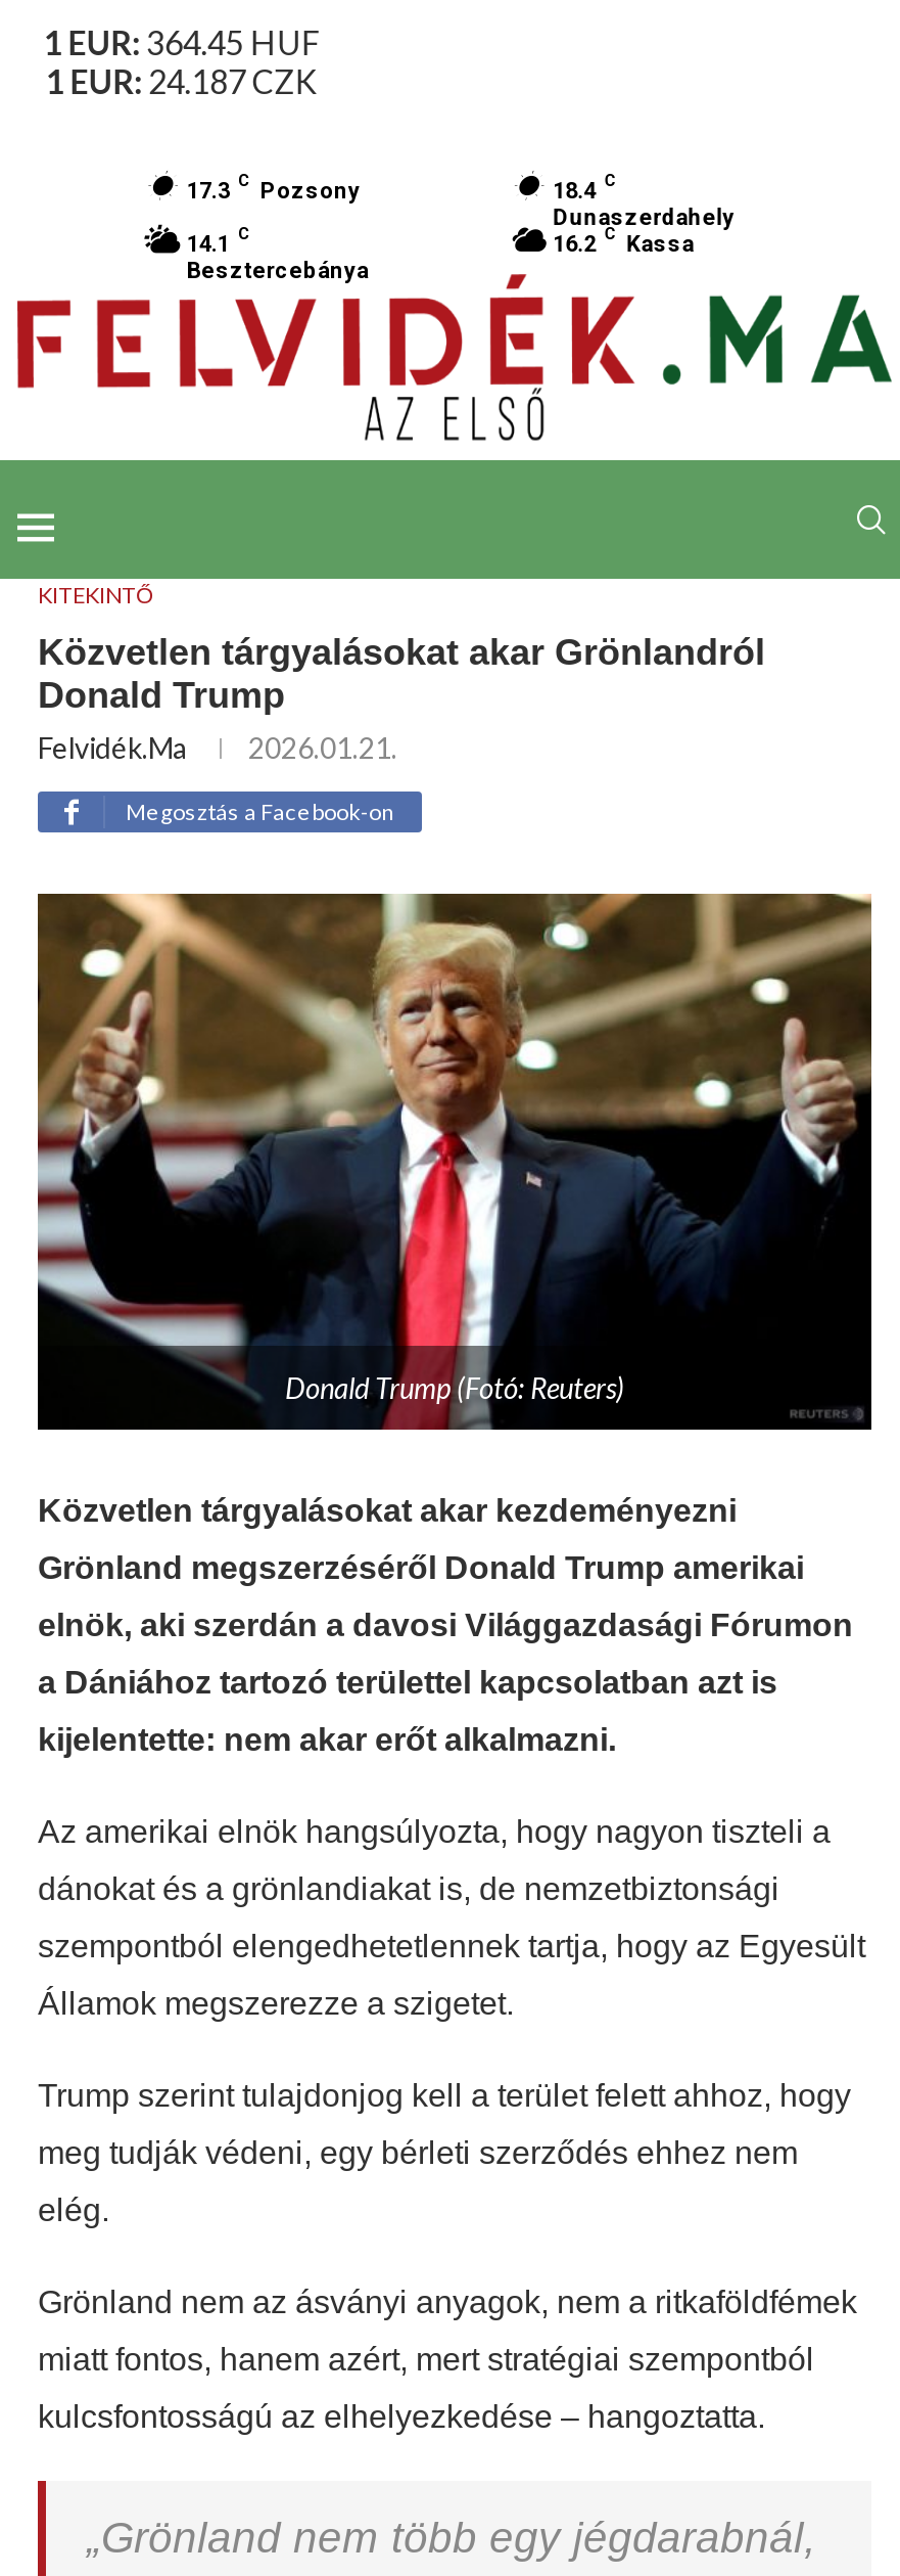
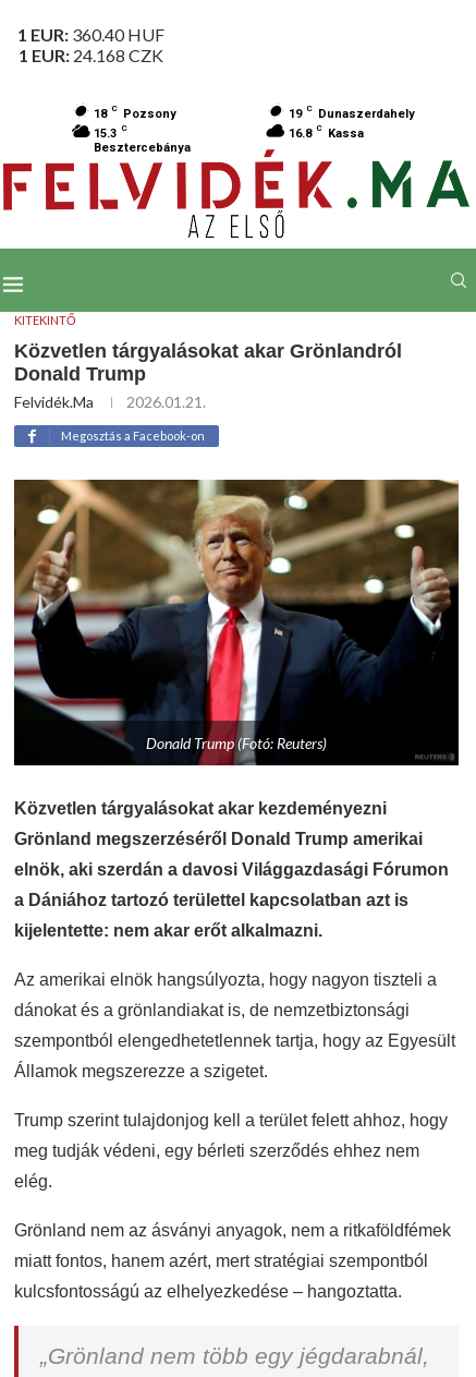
[44,22,319,100] 1 EUR: 364.45 HUF | 1 EUR: 24.187 CZK -> [17,24,164,65] 1 EUR: 360.40 HUF | 1 EUR: 24.168 CZK
[187,172,735,258] 17.3 C Pozsony | 18.4 C | Dunaszerdahely | 14.1 C -> [94,104,415,141] 18 C Pozsony | 19 C Dunaszerdahely | 15.3 C
[553,225,694,258] 16.2 C Kassa -> [289,123,364,141] 16.8 C Kassa

